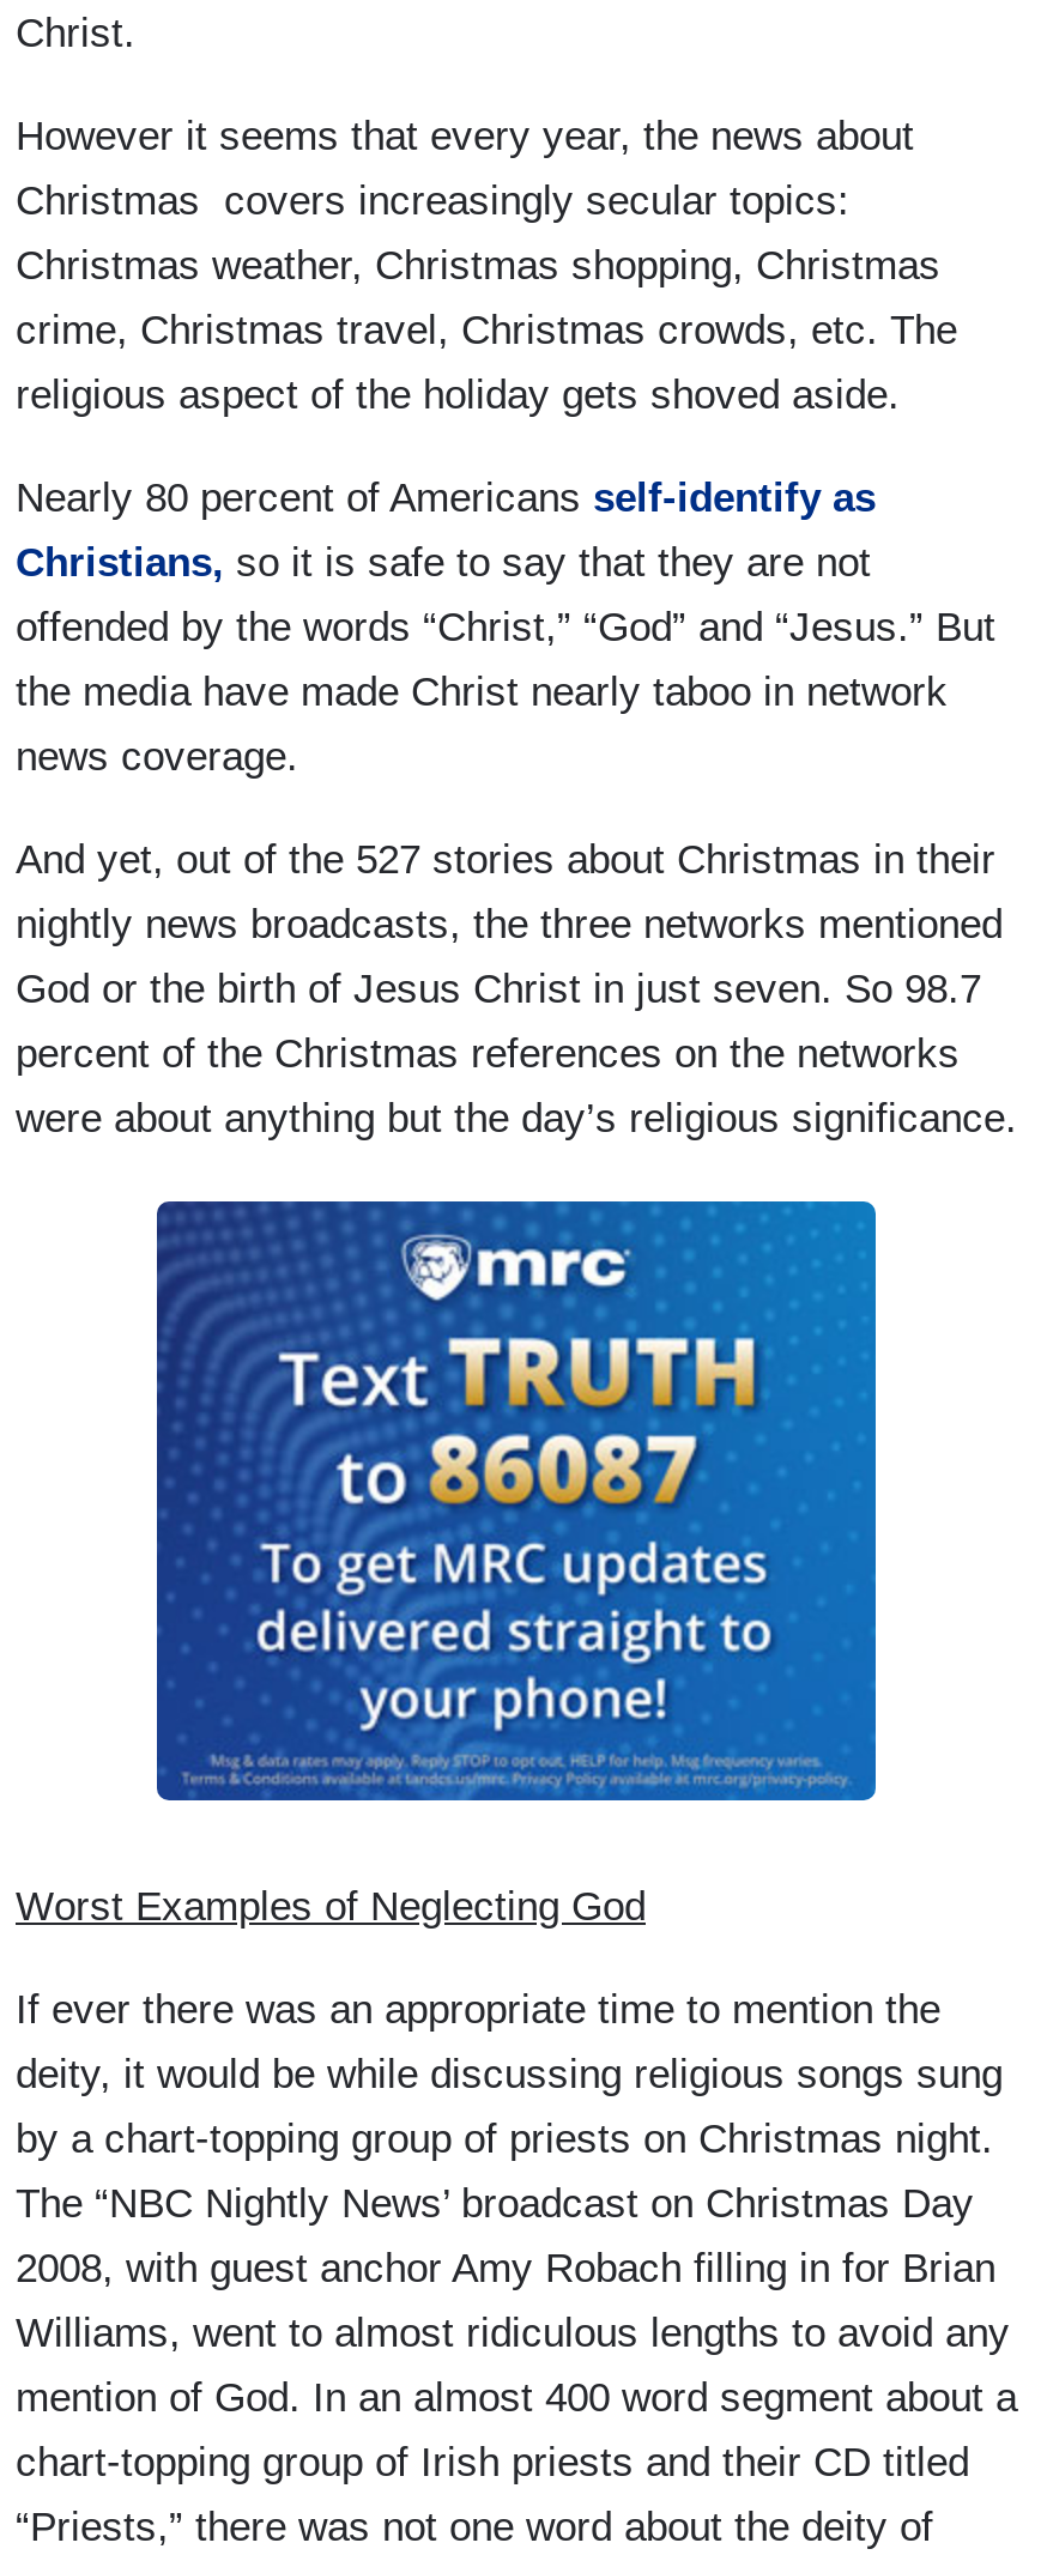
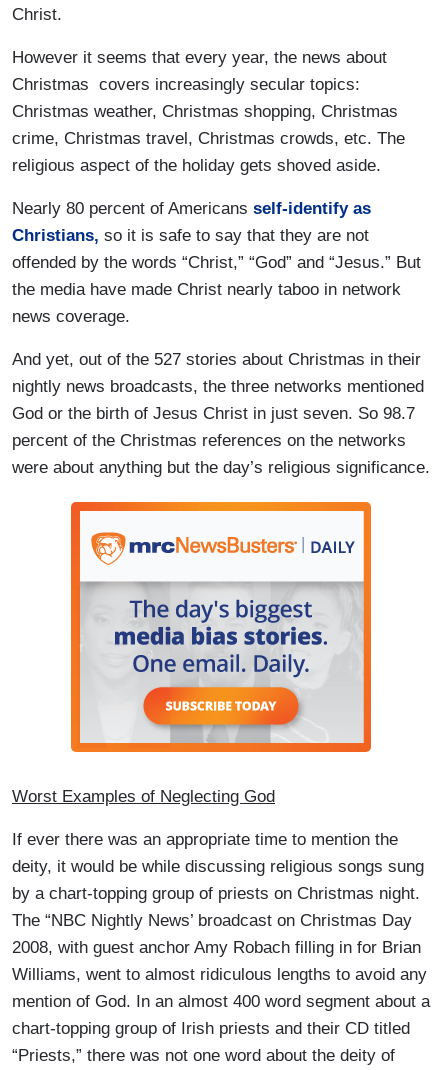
[155,1199,878,1803] [image] -> [70,501,372,753] [image]

